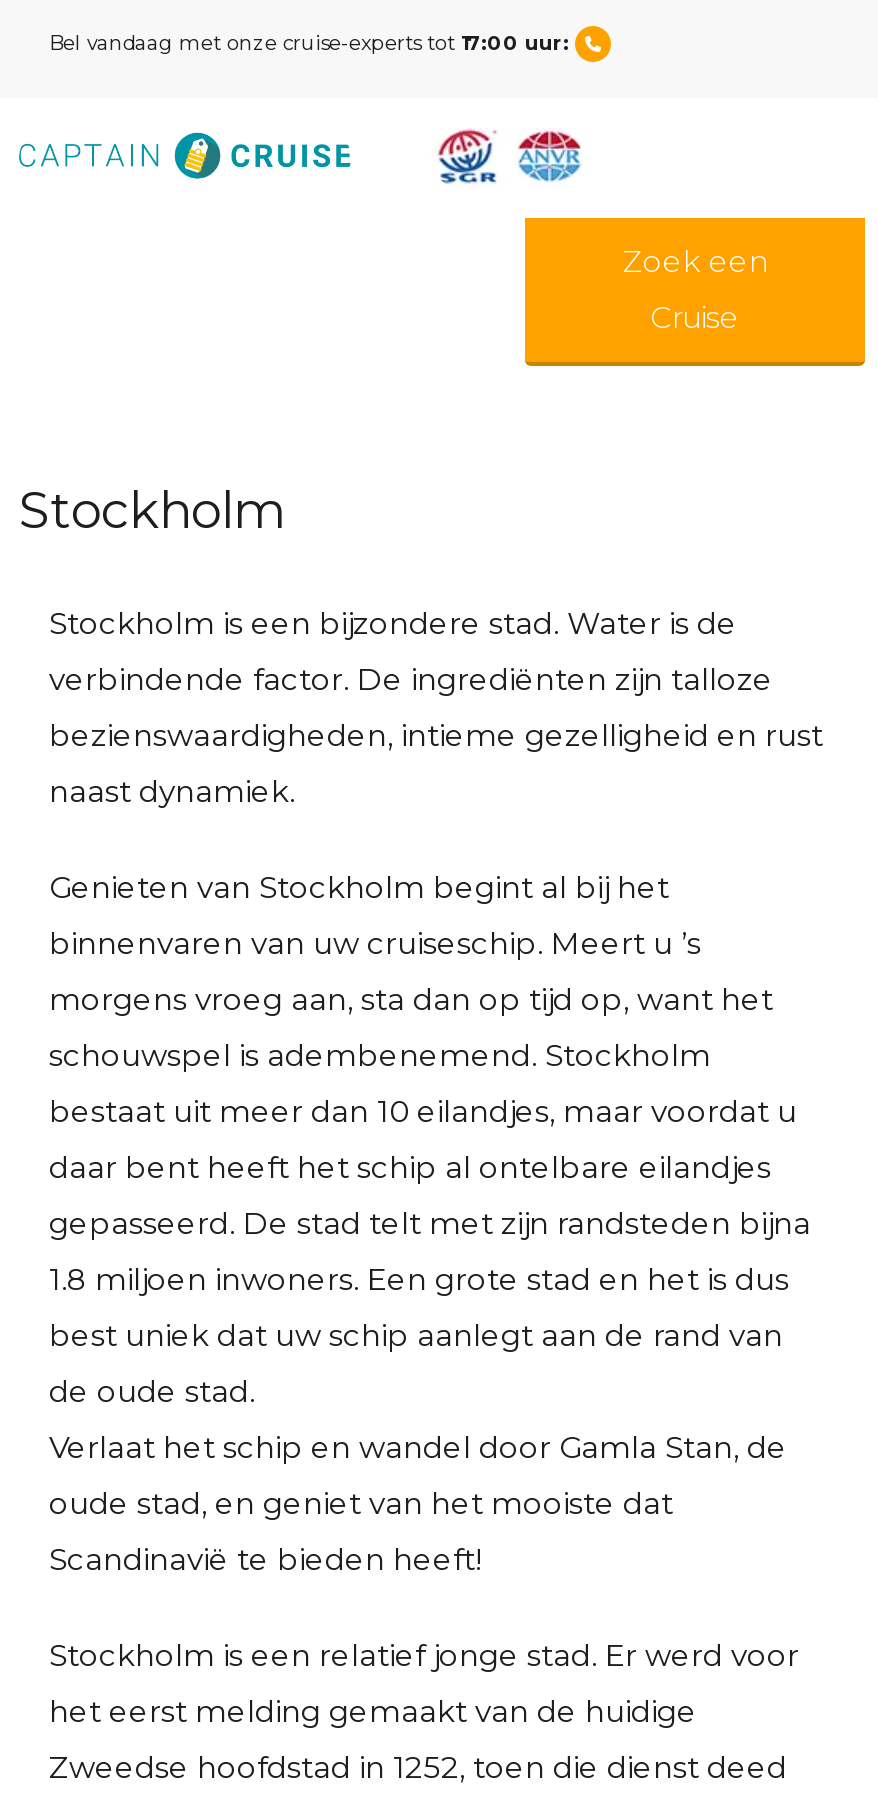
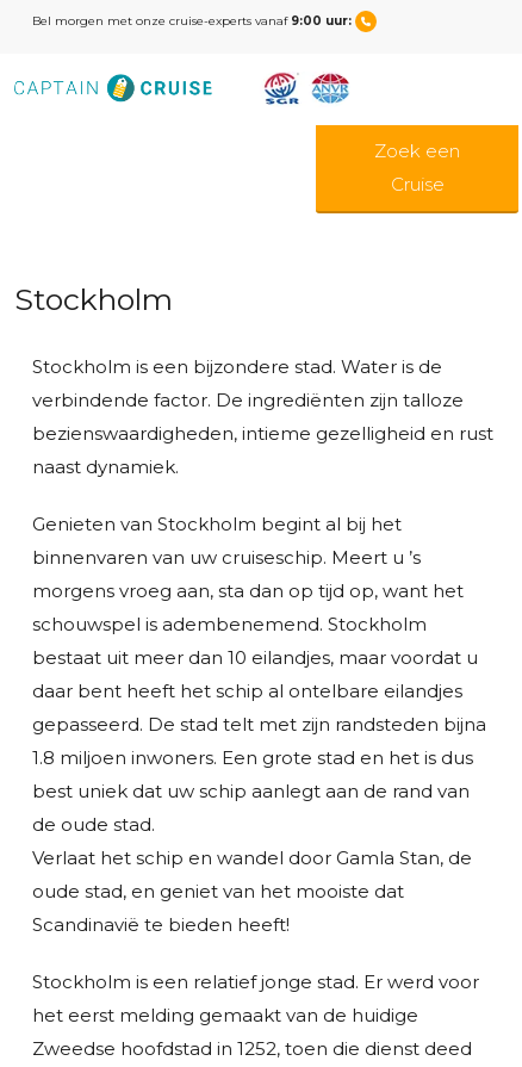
[49,30,575,56] Bel vandaag met onze cruise-experts tot 17:00 uur: -> [32,13,355,29] Bel morgen met onze cruise-experts vanaf 9:00 uur:

